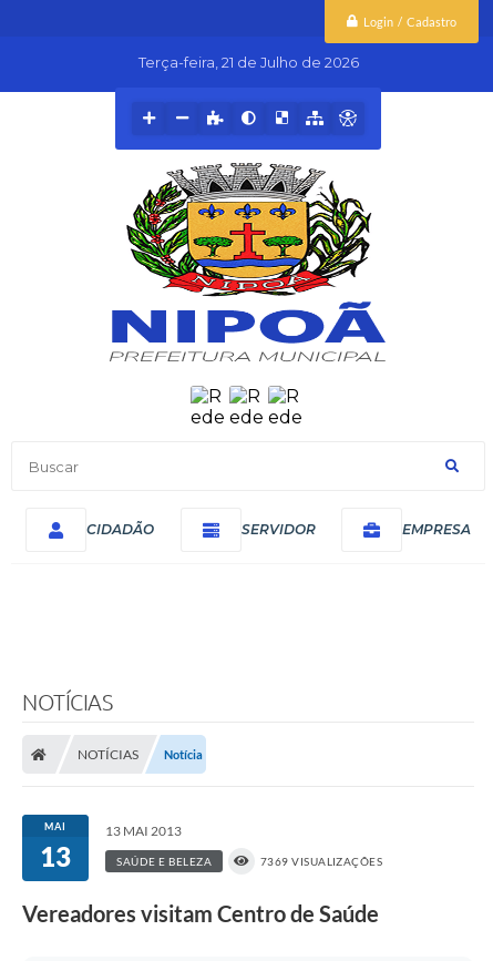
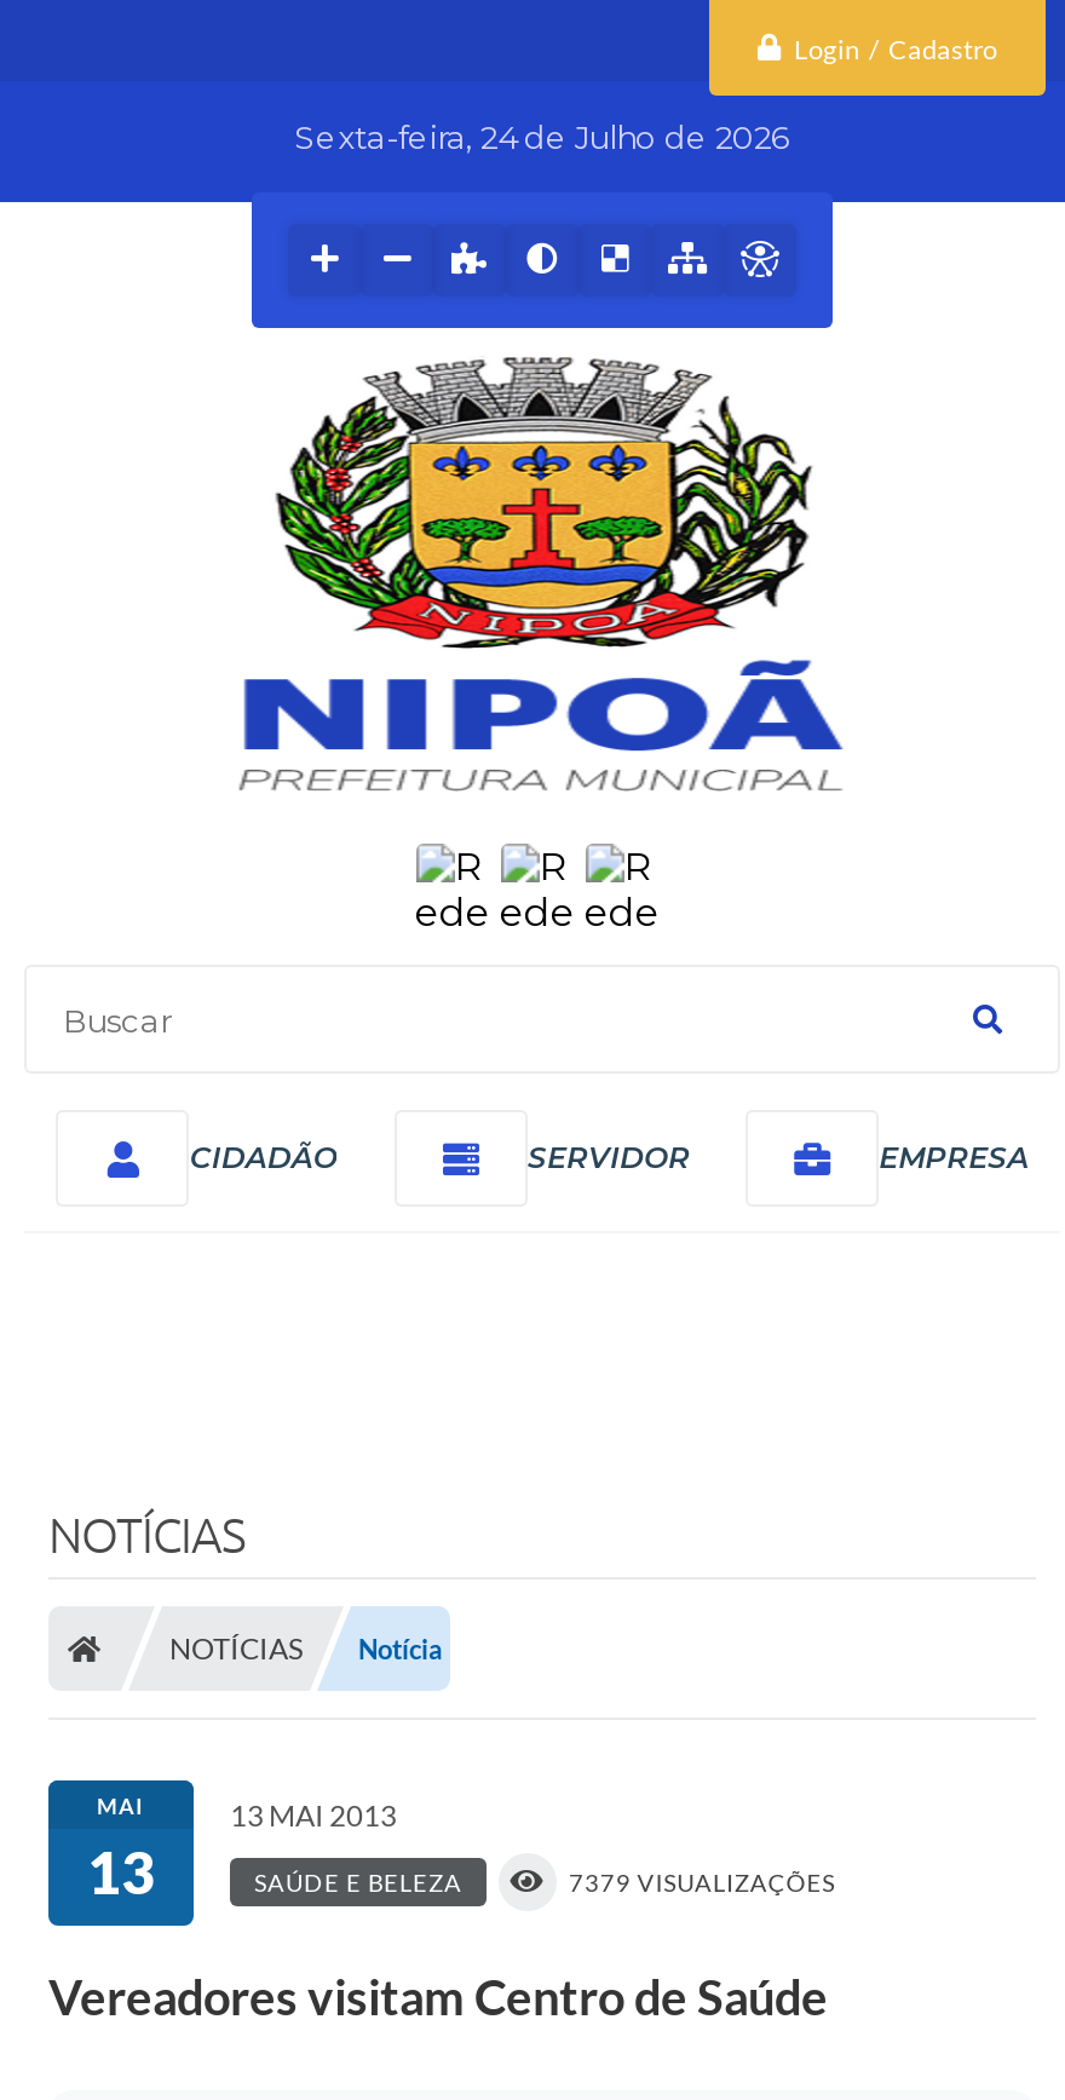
[138,53,358,71] Terça-feira 21 de Julho de 2026 -> [294,117,790,156] Sexta-feira 24 de Julho de 2026
[260,855,382,868] 7369 VISUALIZAÇÕES -> [569,1868,835,1897] 7379 VISUALIZAÇÕES

